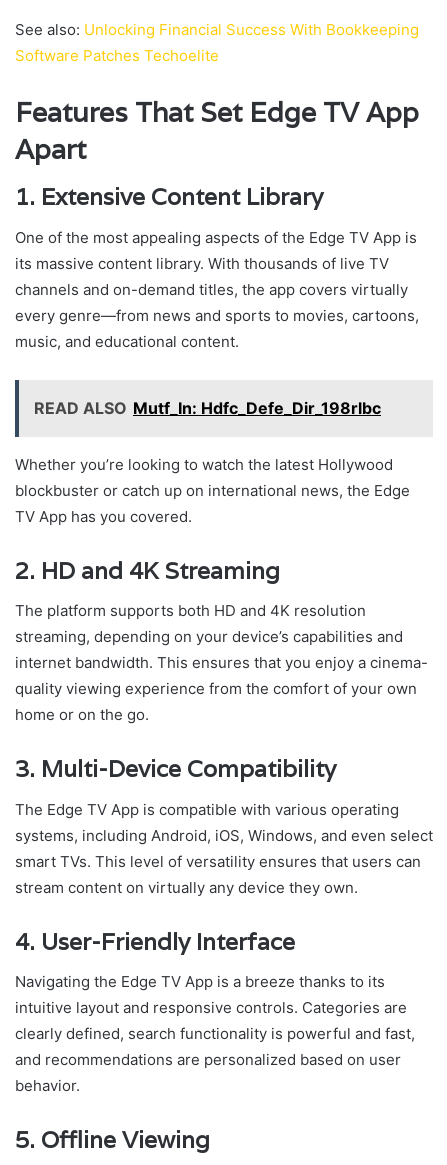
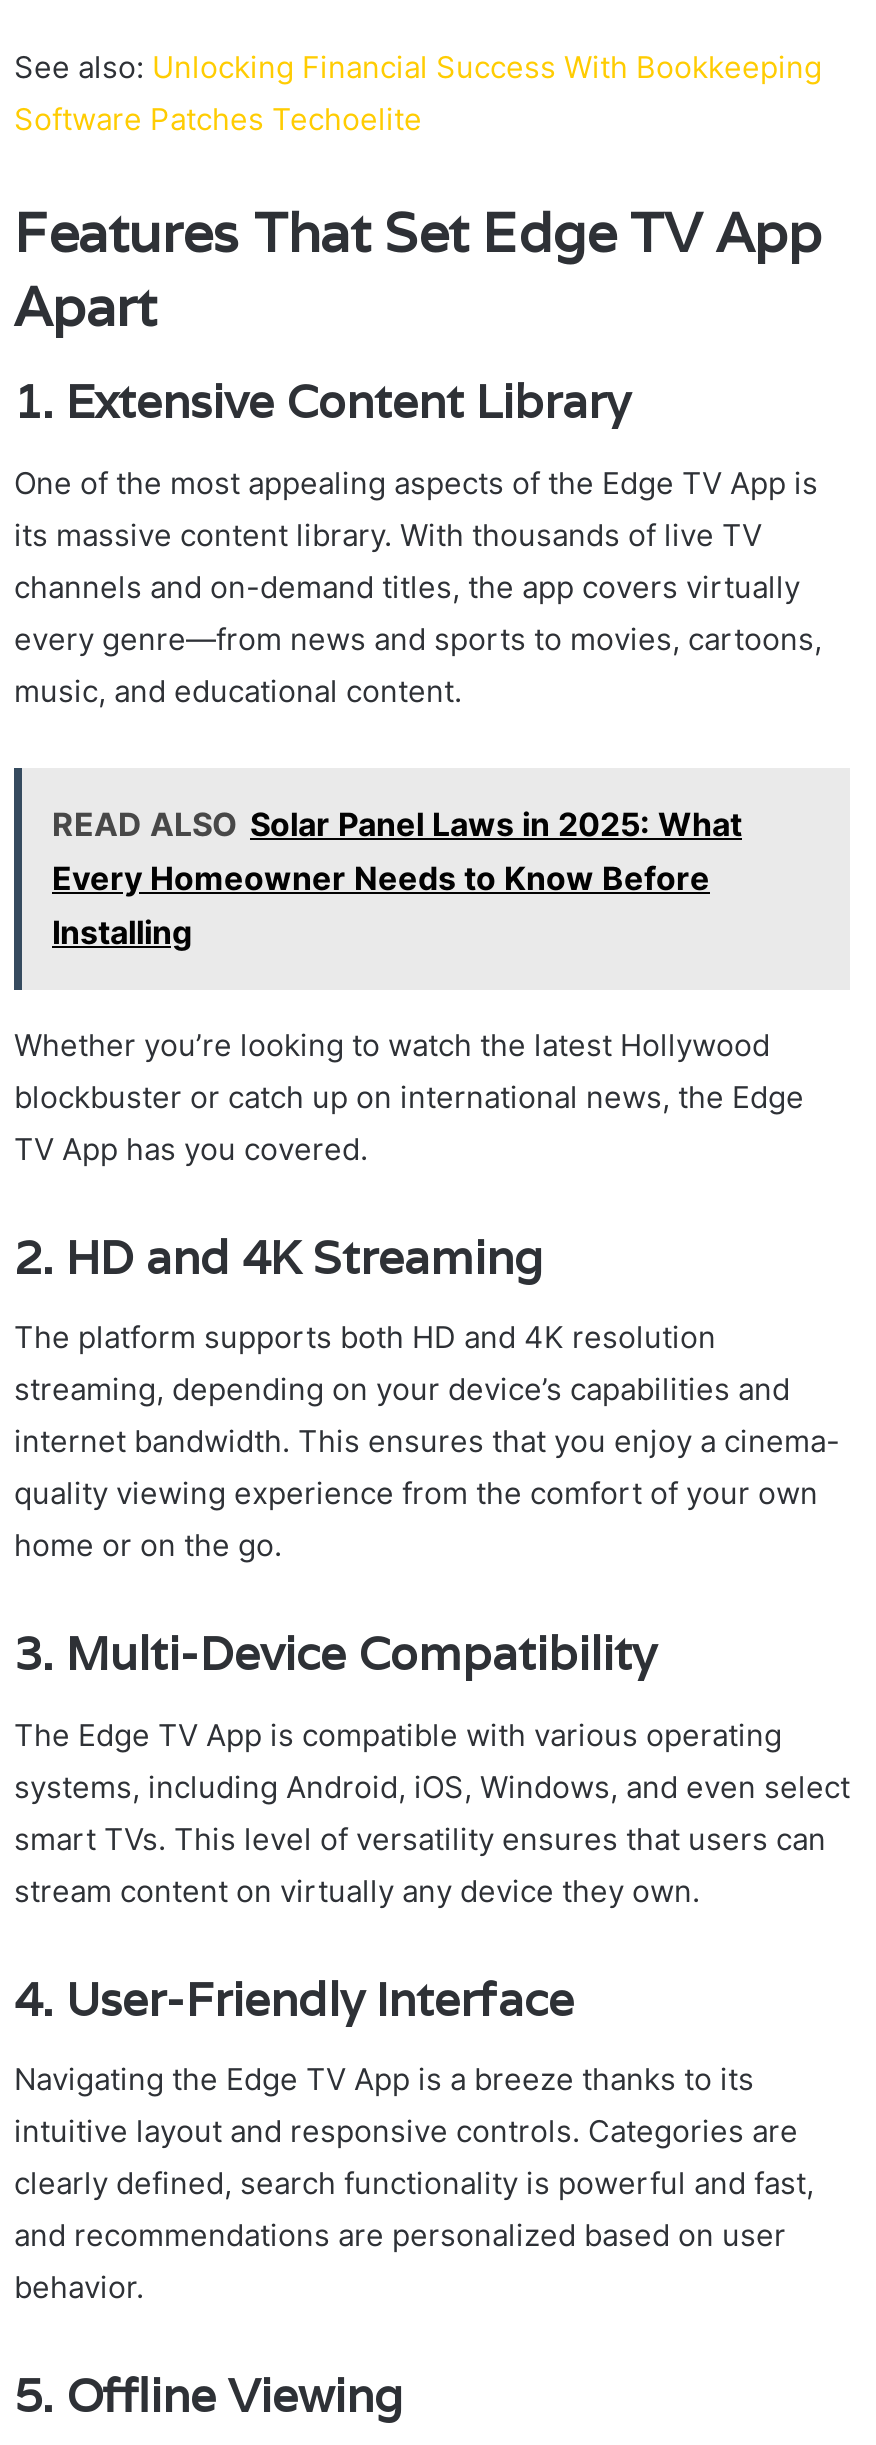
[34,398,381,418] READ ALSO Mutf_In: Hdfc_Defe_Dir_198rlbc -> [52,803,742,951] READ ALSO Solar Panel Laws in 2025: What | Every Homeowner Needs to Know Before | Installing

